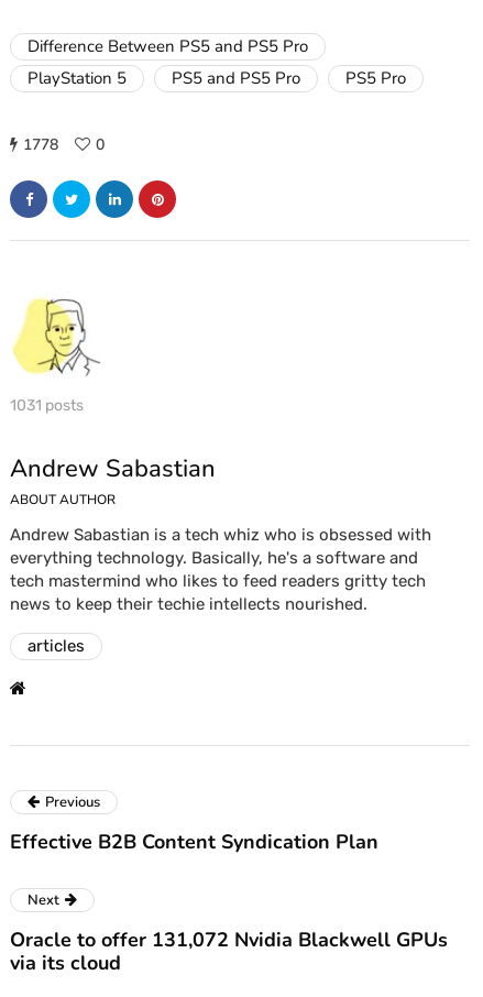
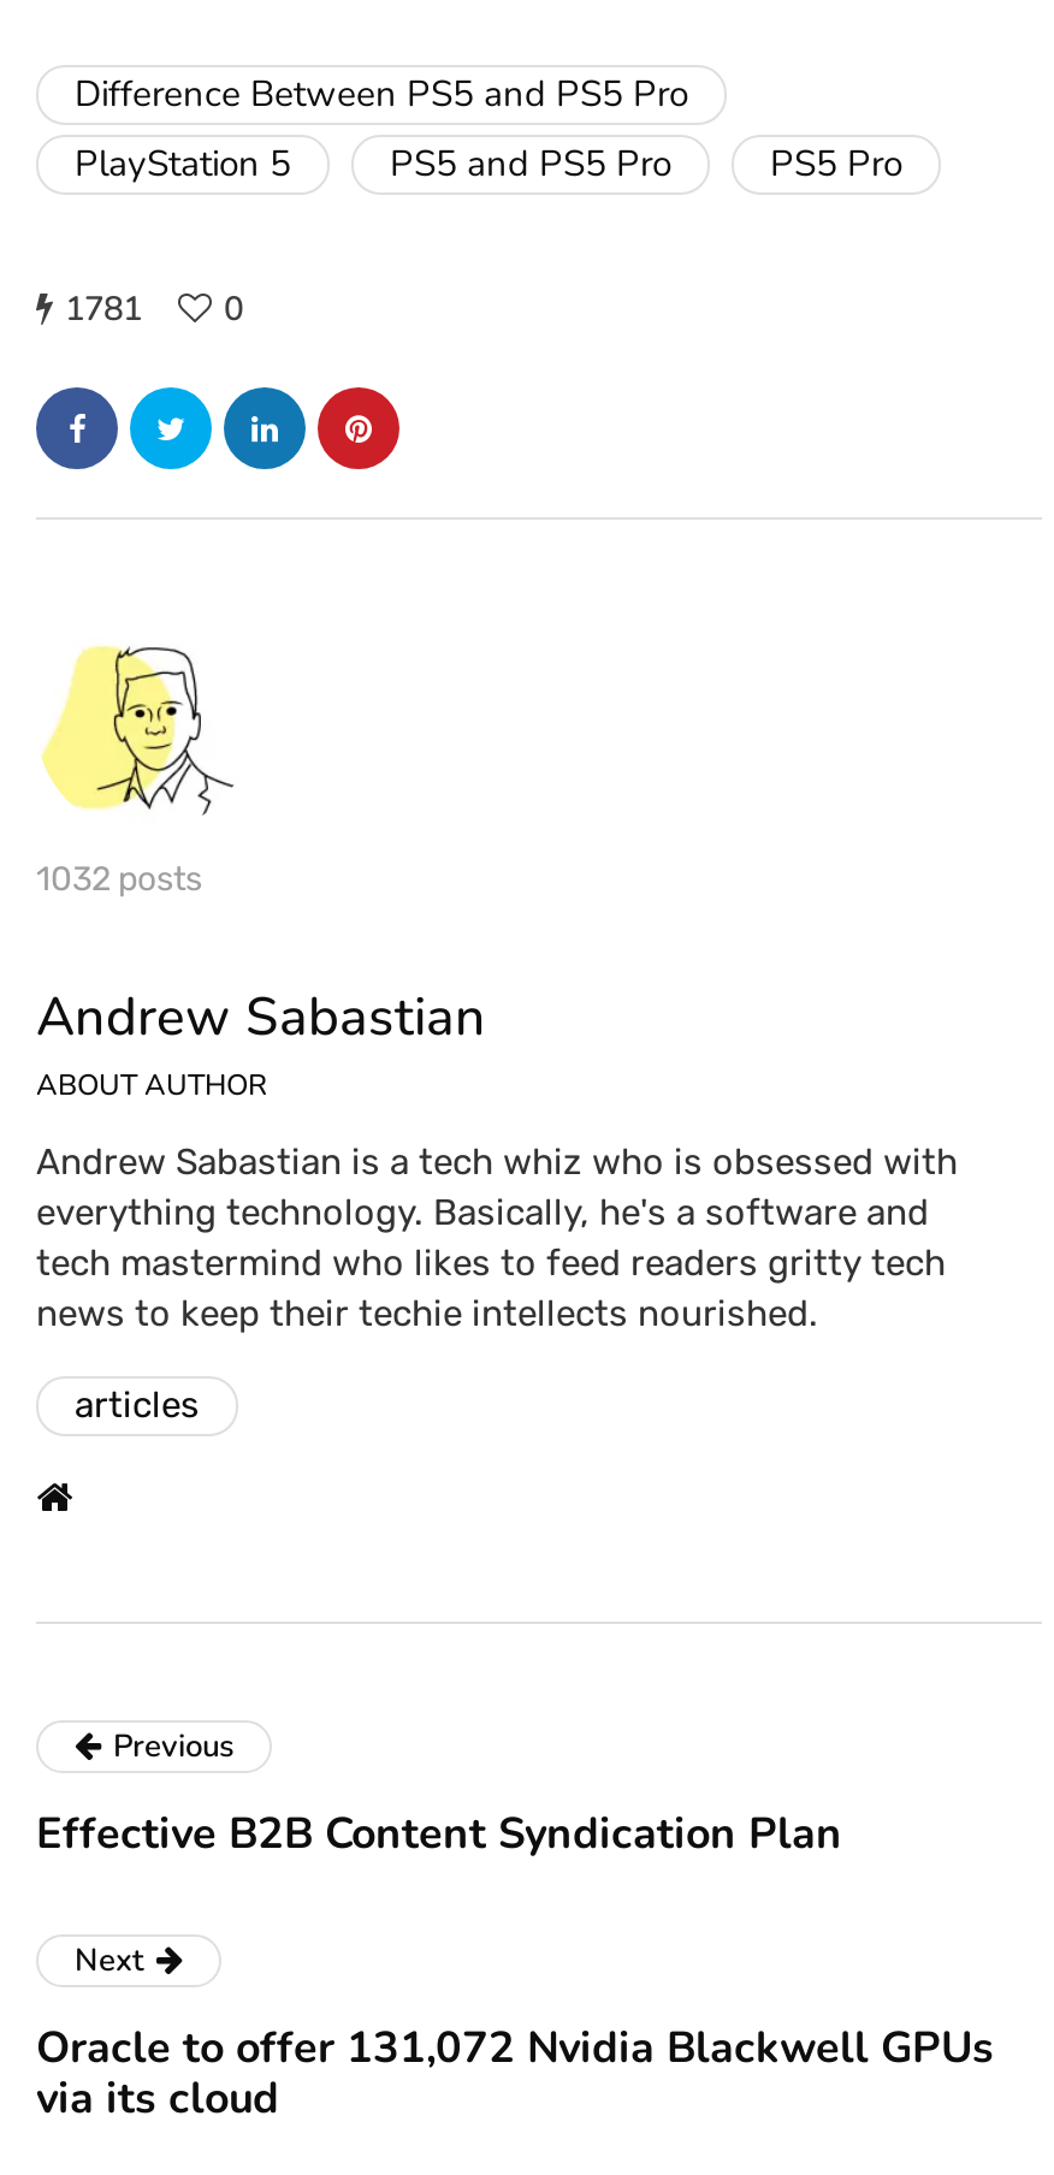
[23,134,105,155] 1778 0 -> [65,286,243,332] 1781 0
[10,396,84,415] 1031 posts -> [36,859,202,900] 1032 posts

